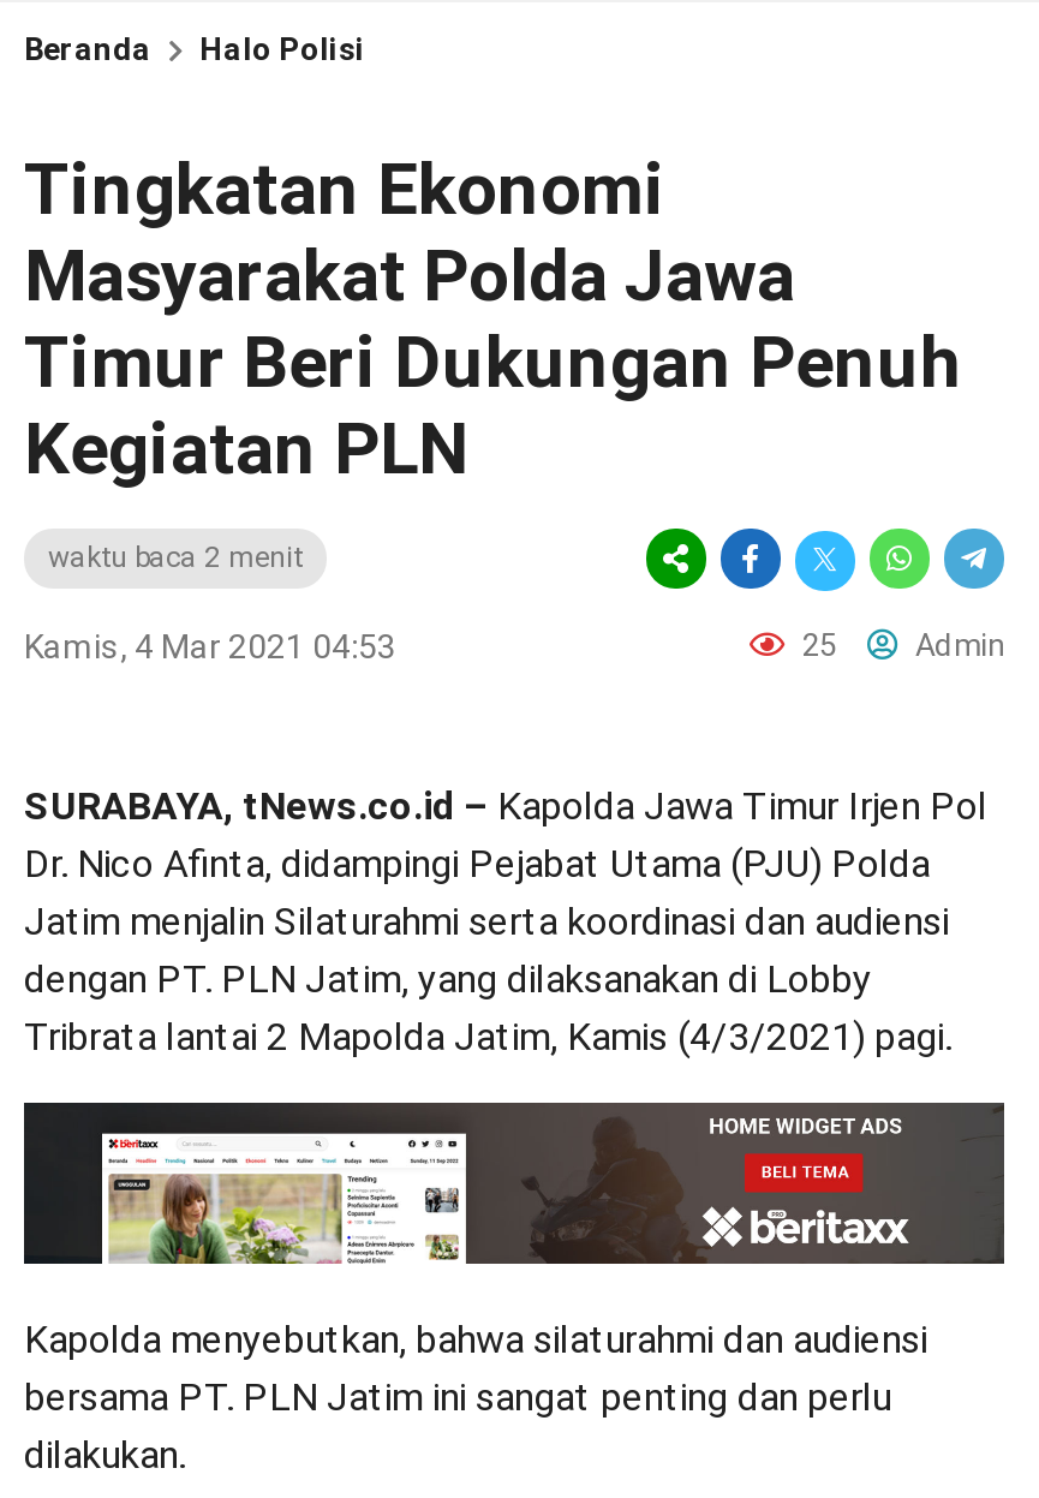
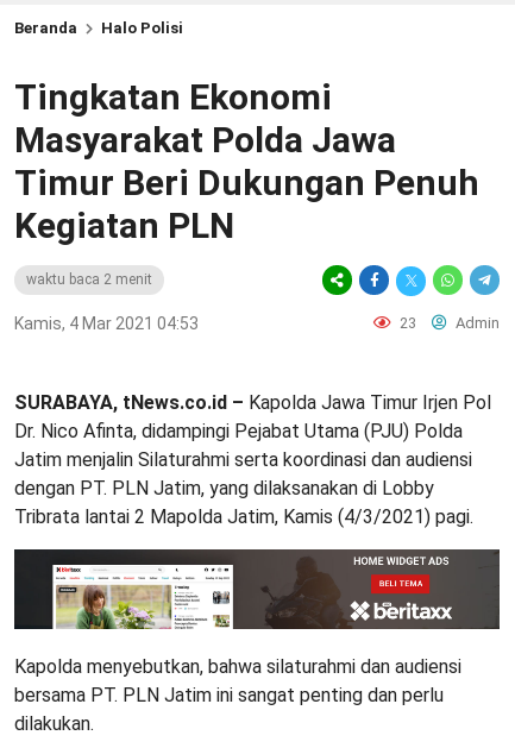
[795,627,1004,663] 25 Admin -> [396,314,500,332] 23 Admin

